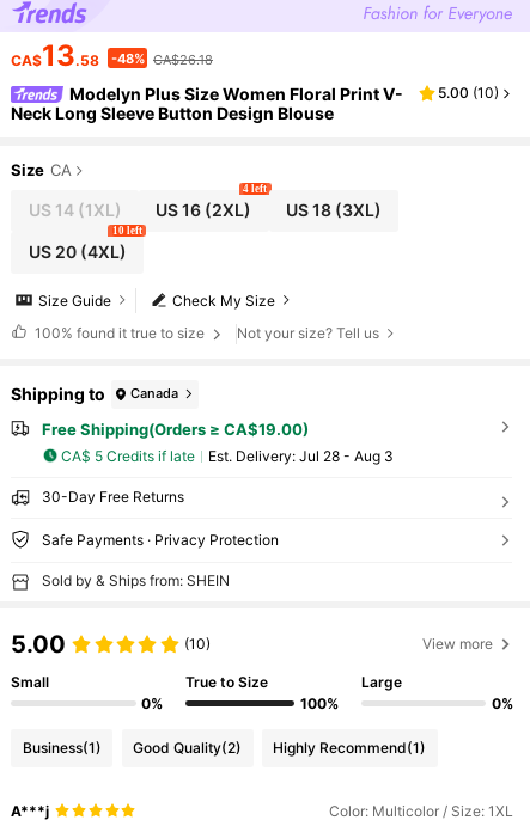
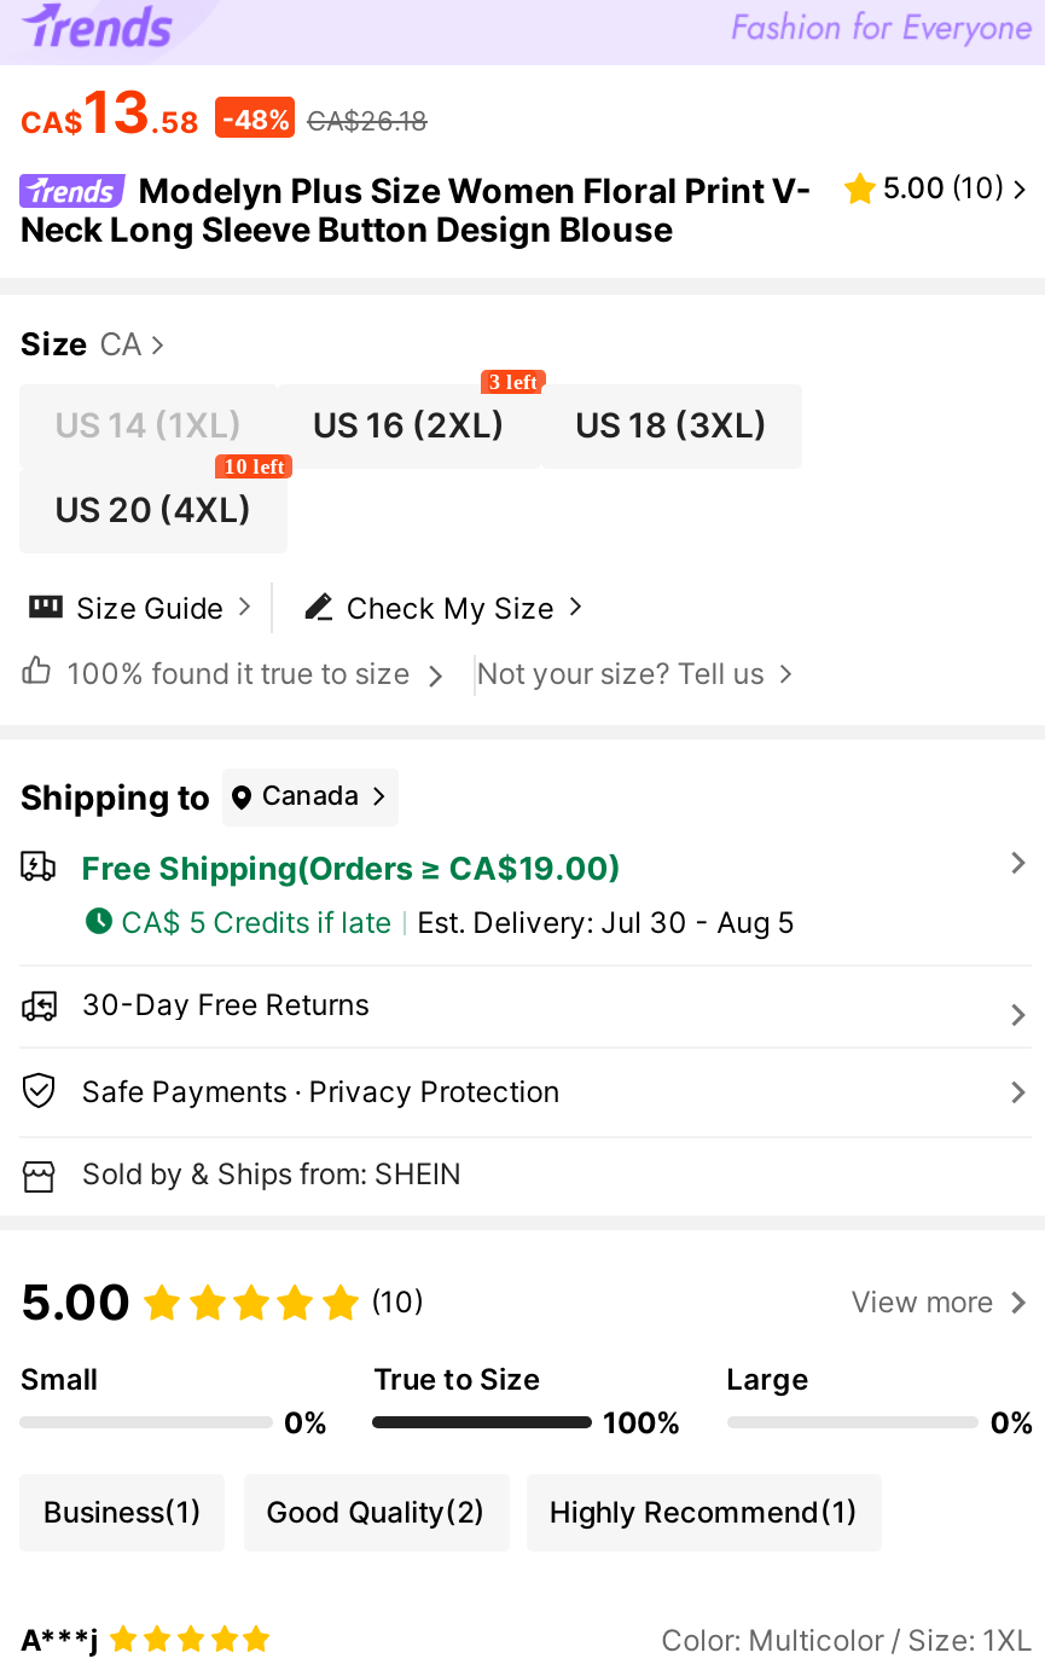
[243,183,267,194] 4 left -> [489,369,537,393] 3 left
[208,447,393,465] Est. Delivery: Jul 28 - Aug 3 -> [417,903,794,939] Est. Delivery: Jul 30 - Aug 5

